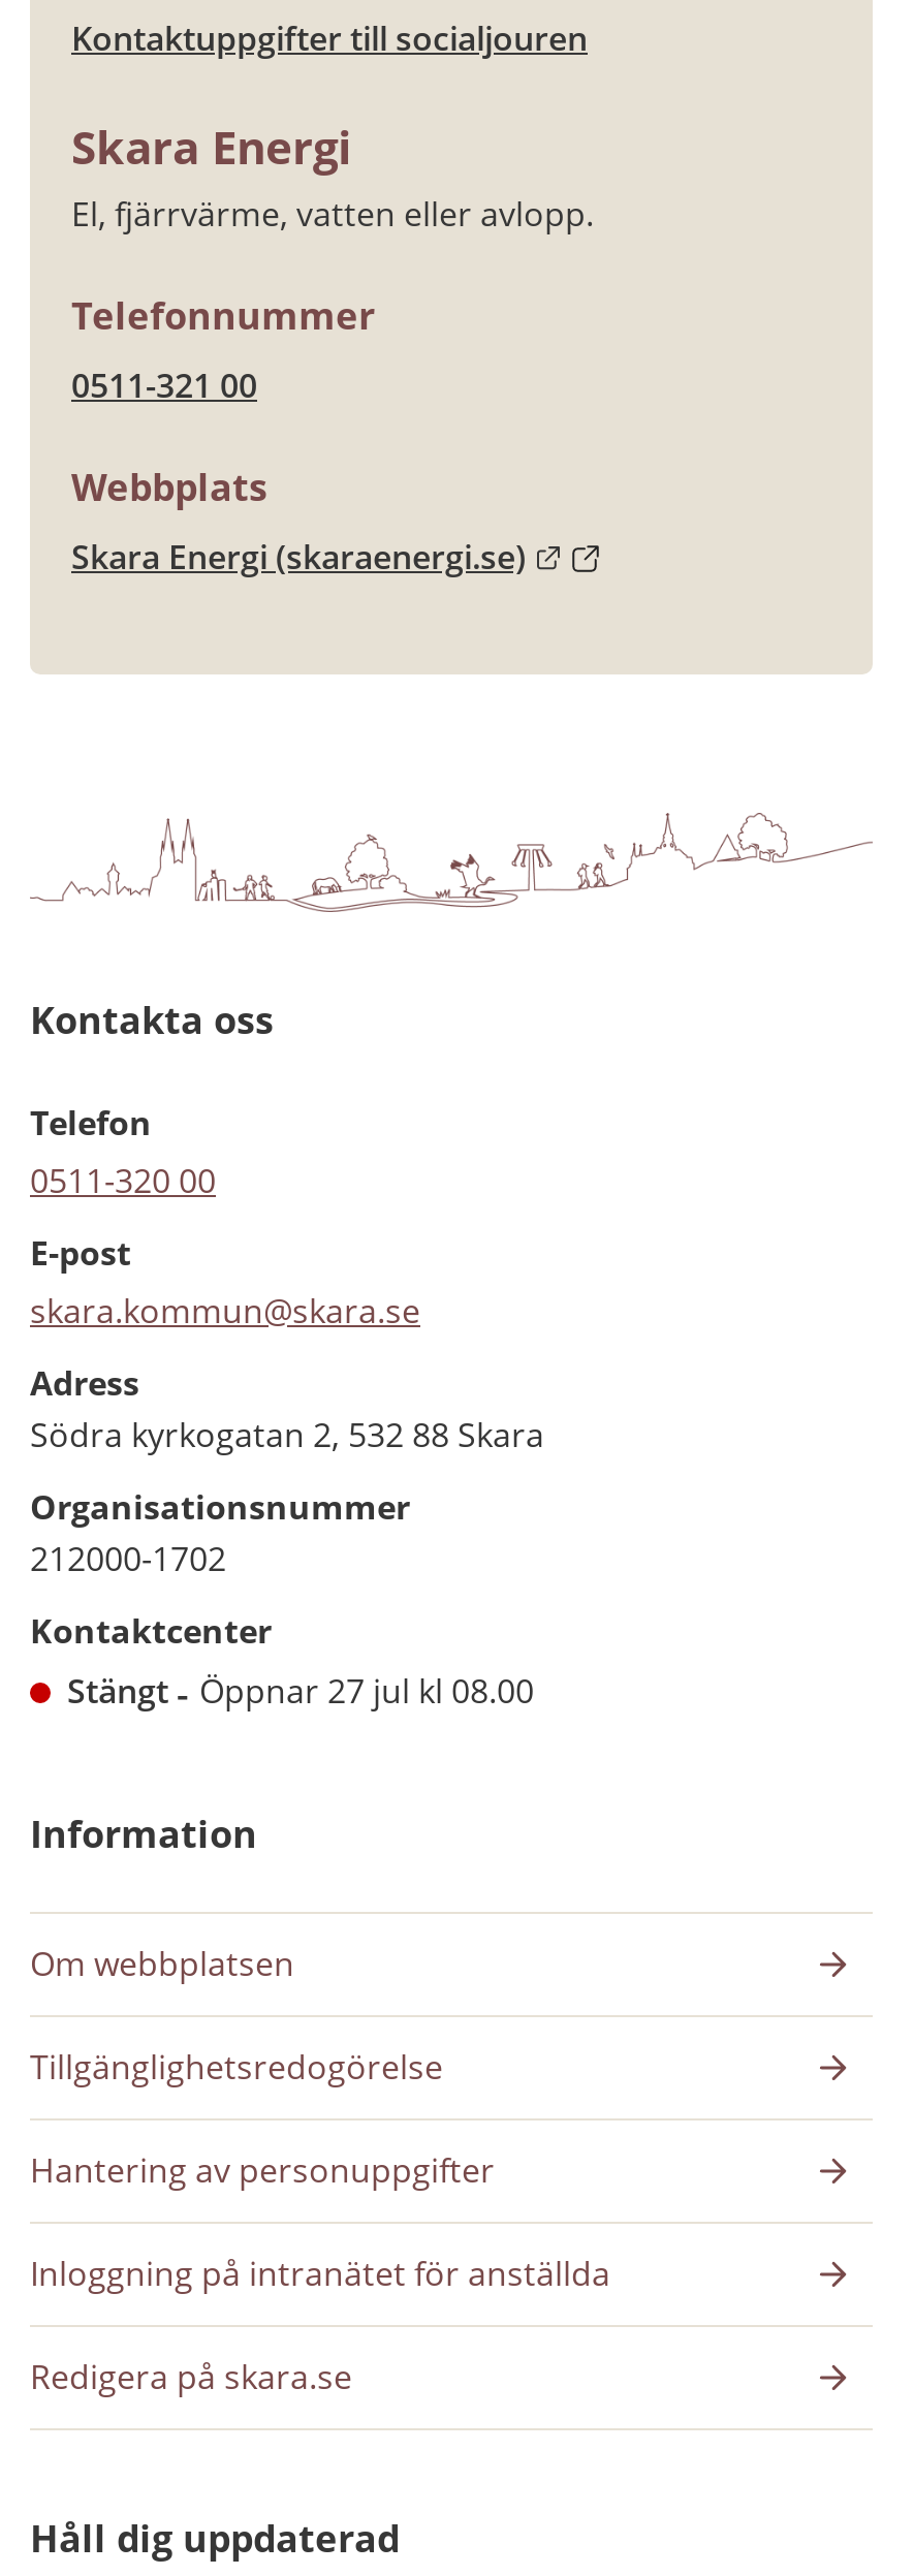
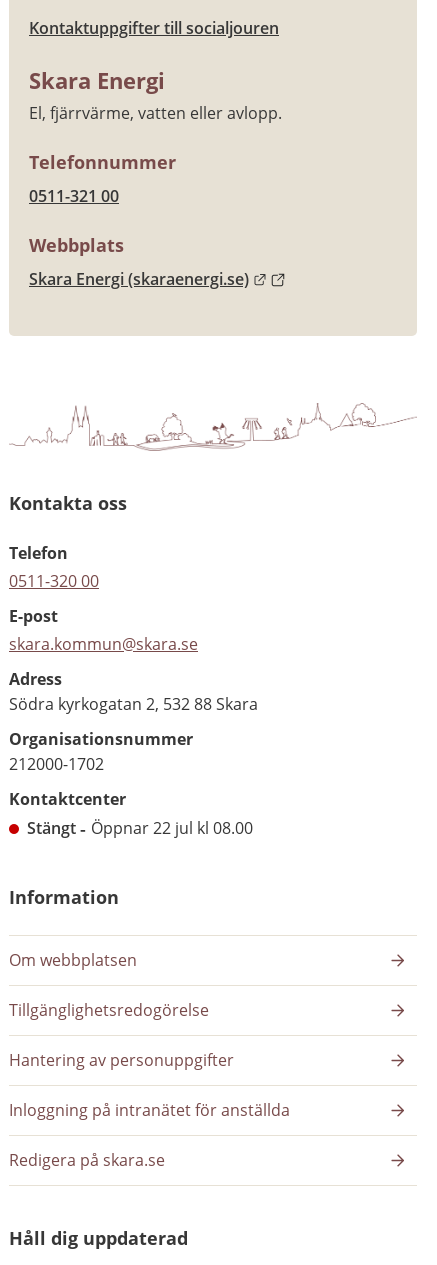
[67,1669,534,1714] Stängt Öppnar 27 jul kl 08.00 -> [27,817,253,839] Stängt Öppnar 22 jul kl 08.00

